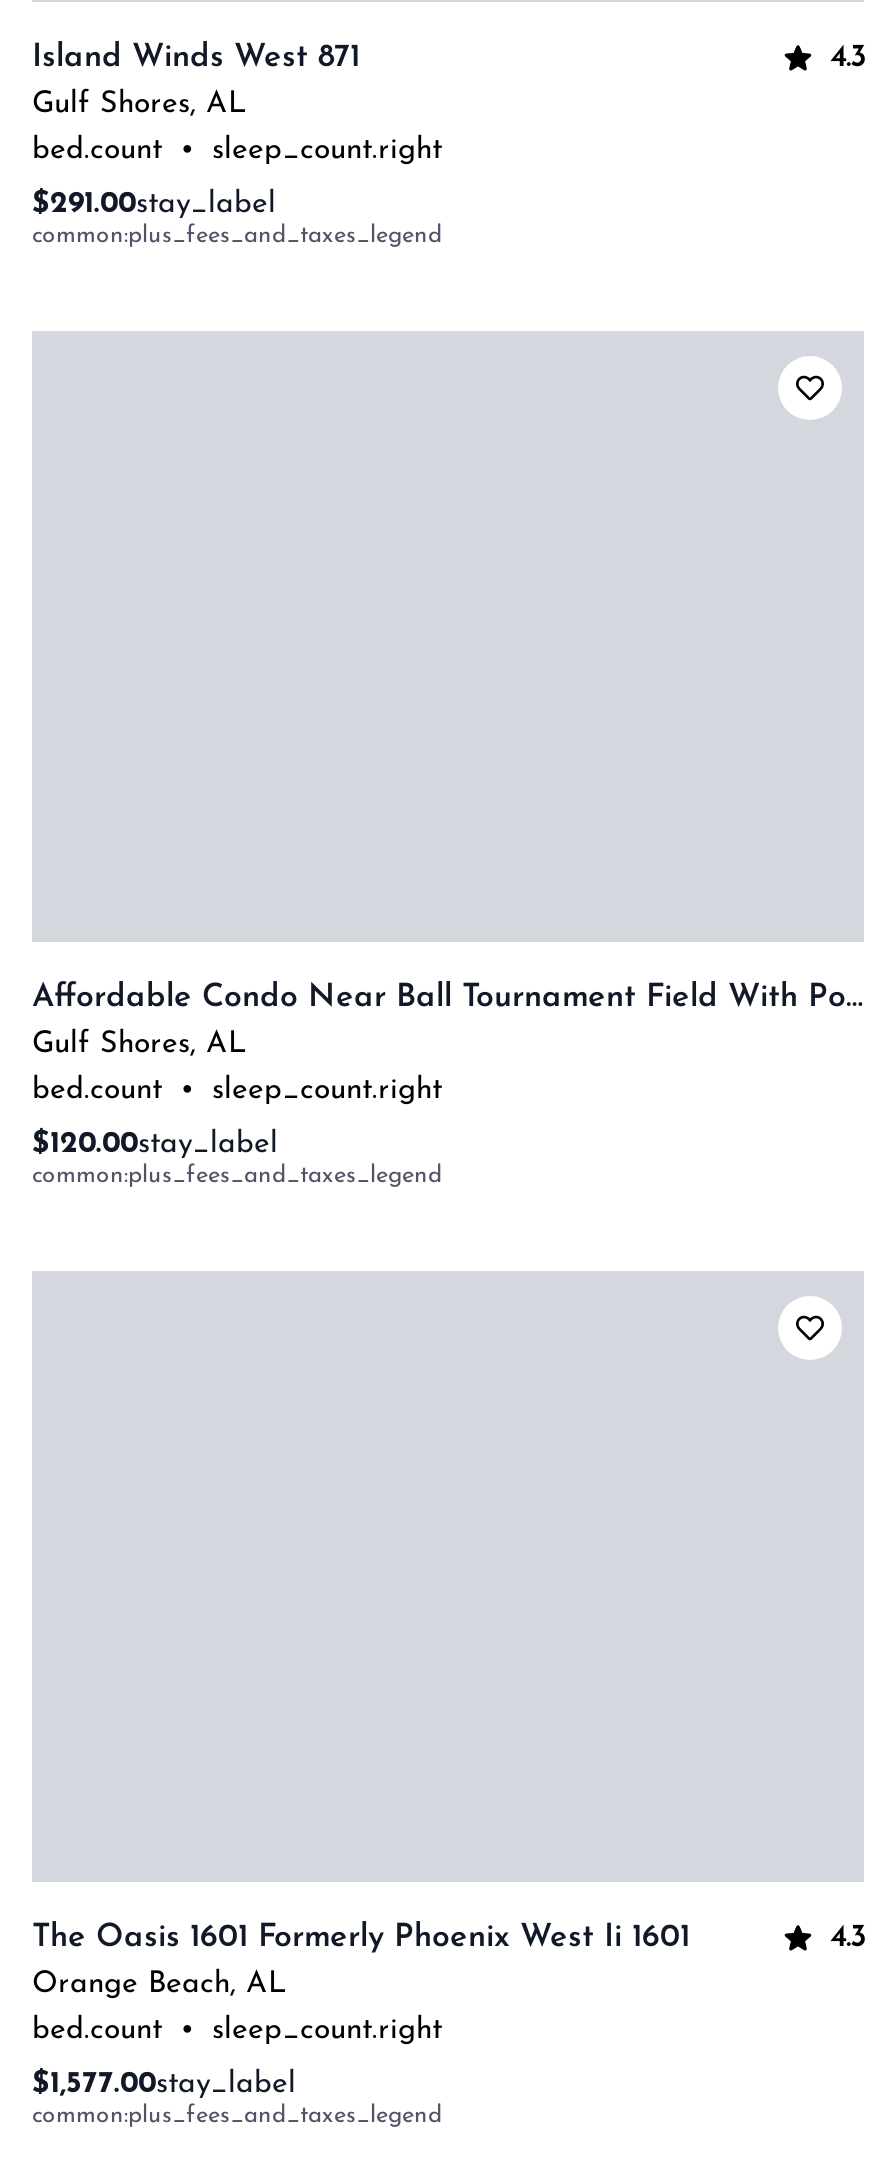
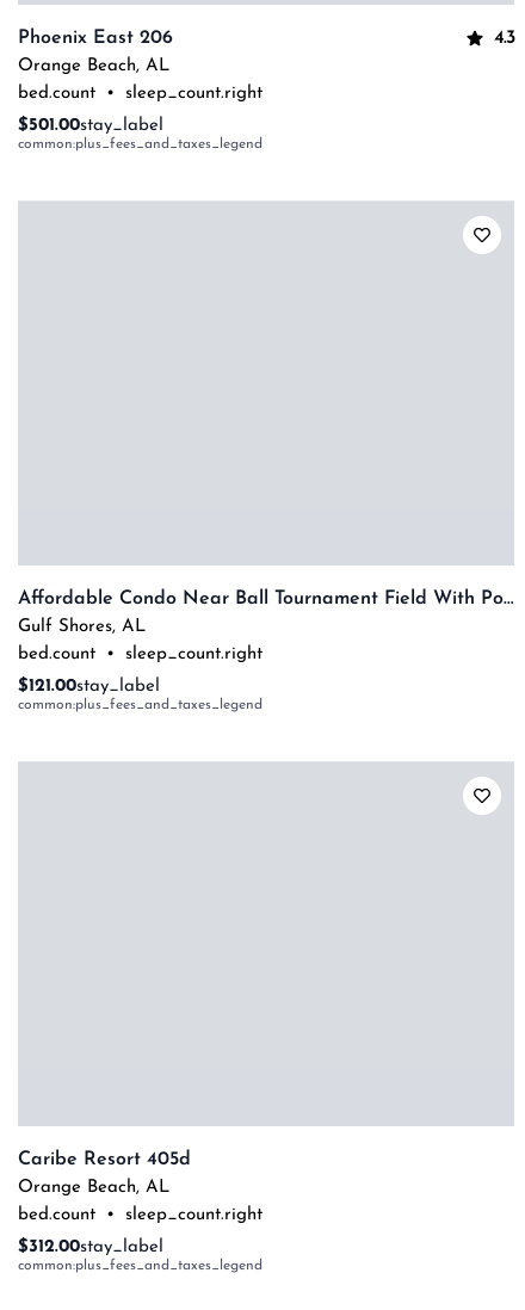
[32,42,360,74] Island Winds West 871 -> [18,29,173,48] Phoenix East 206
[32,90,246,120] Gulf Shores, AL -> [18,57,169,75] Orange Beach, AL
[32,190,276,220] $291.00stay_label -> [18,117,163,135] $501.00stay_label
[32,1130,278,1160] $120.00stay_label -> [18,678,160,696] $121.00stay_label
[32,1921,864,1954] The Oasis 1601 Formerly Phoenix West Ii 1601 | 4.3 -> [18,1150,191,1169] Caribe Resort 405d
[32,2070,296,2100] $1,577.00stay_label -> [18,1238,163,1256] $312.00stay_label

